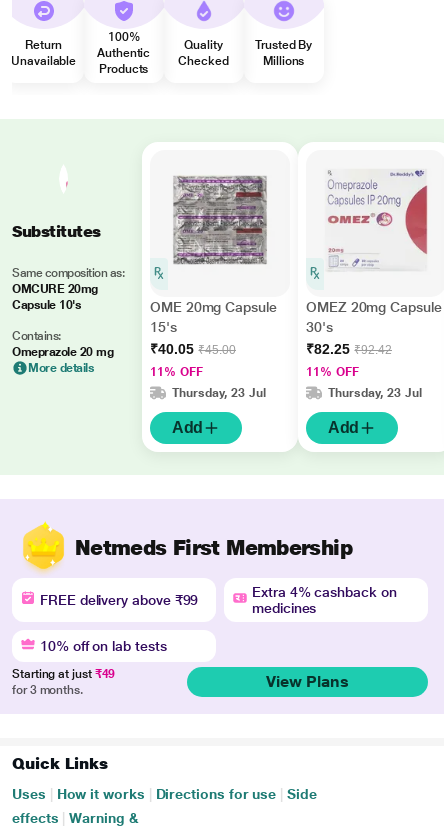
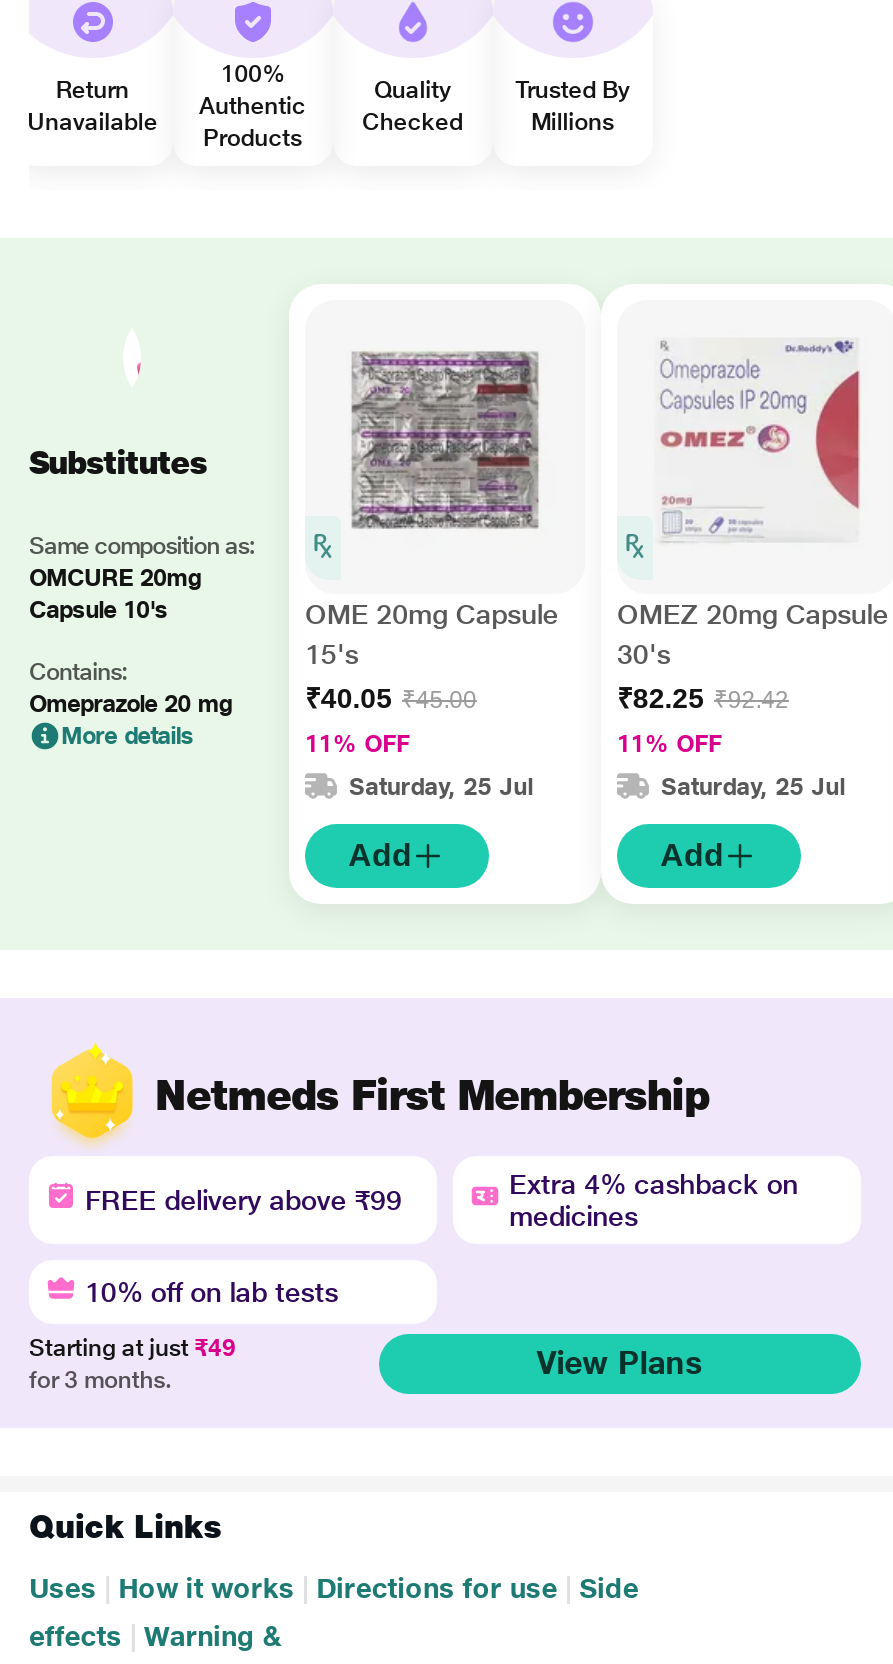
[172,386,266,400] Thursday, 23 Jul -> [349,773,533,801] Saturday, 25 Jul
[328,386,422,400] Thursday, 23 Jul -> [661,773,845,801] Saturday, 25 Jul

